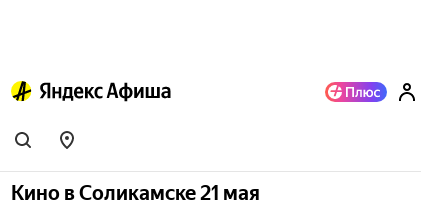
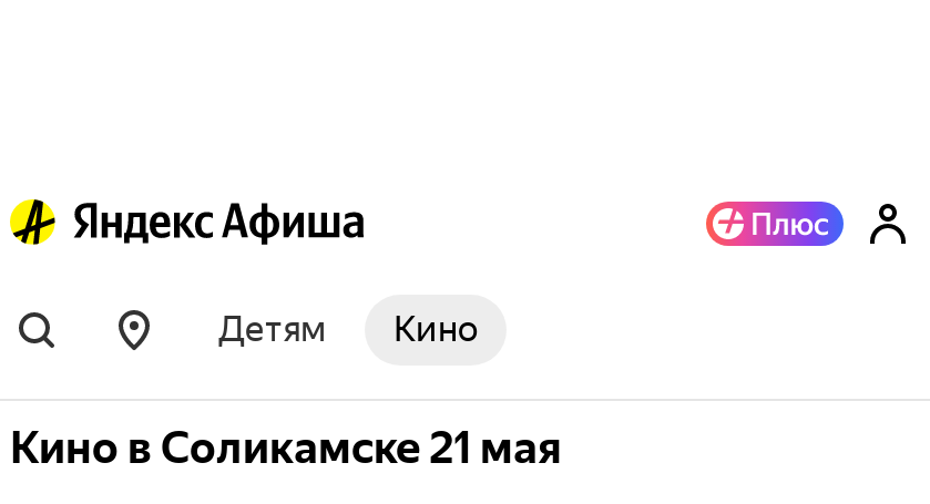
none -> [218,308,478,350] Детям | Кино

